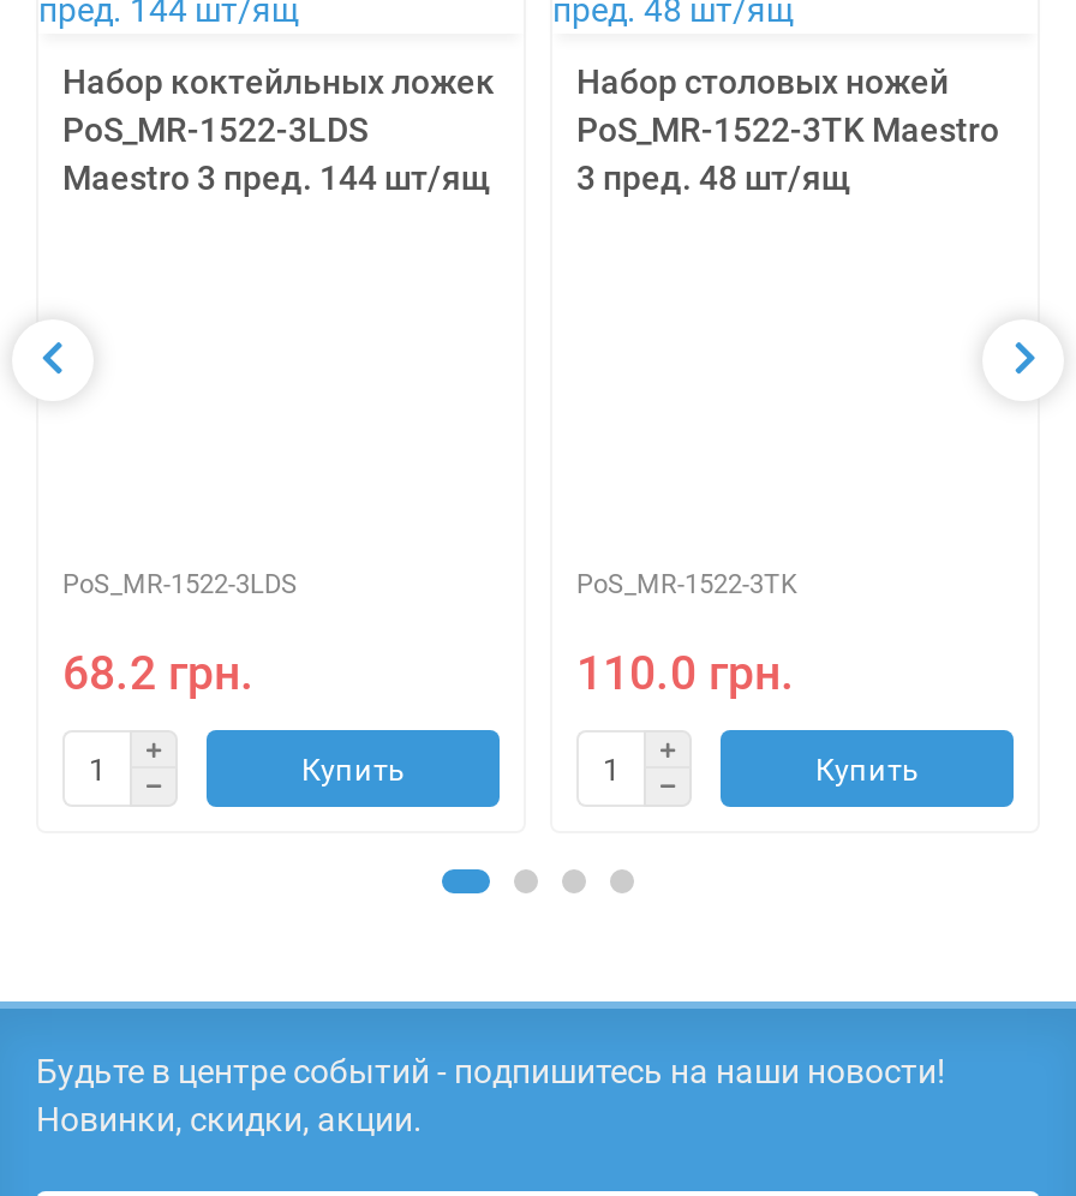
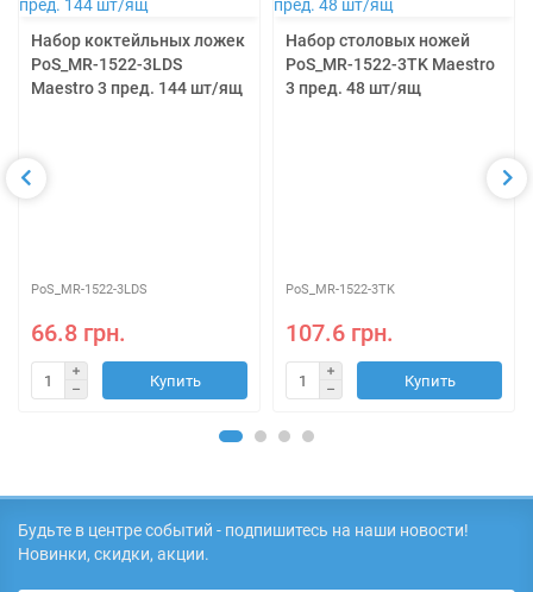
[62,647,255,702] 68.2 грн. -> [31,320,126,347] 66.8 грн.
[576,647,795,702] 110.0 грн. -> [286,320,394,347] 107.6 грн.

